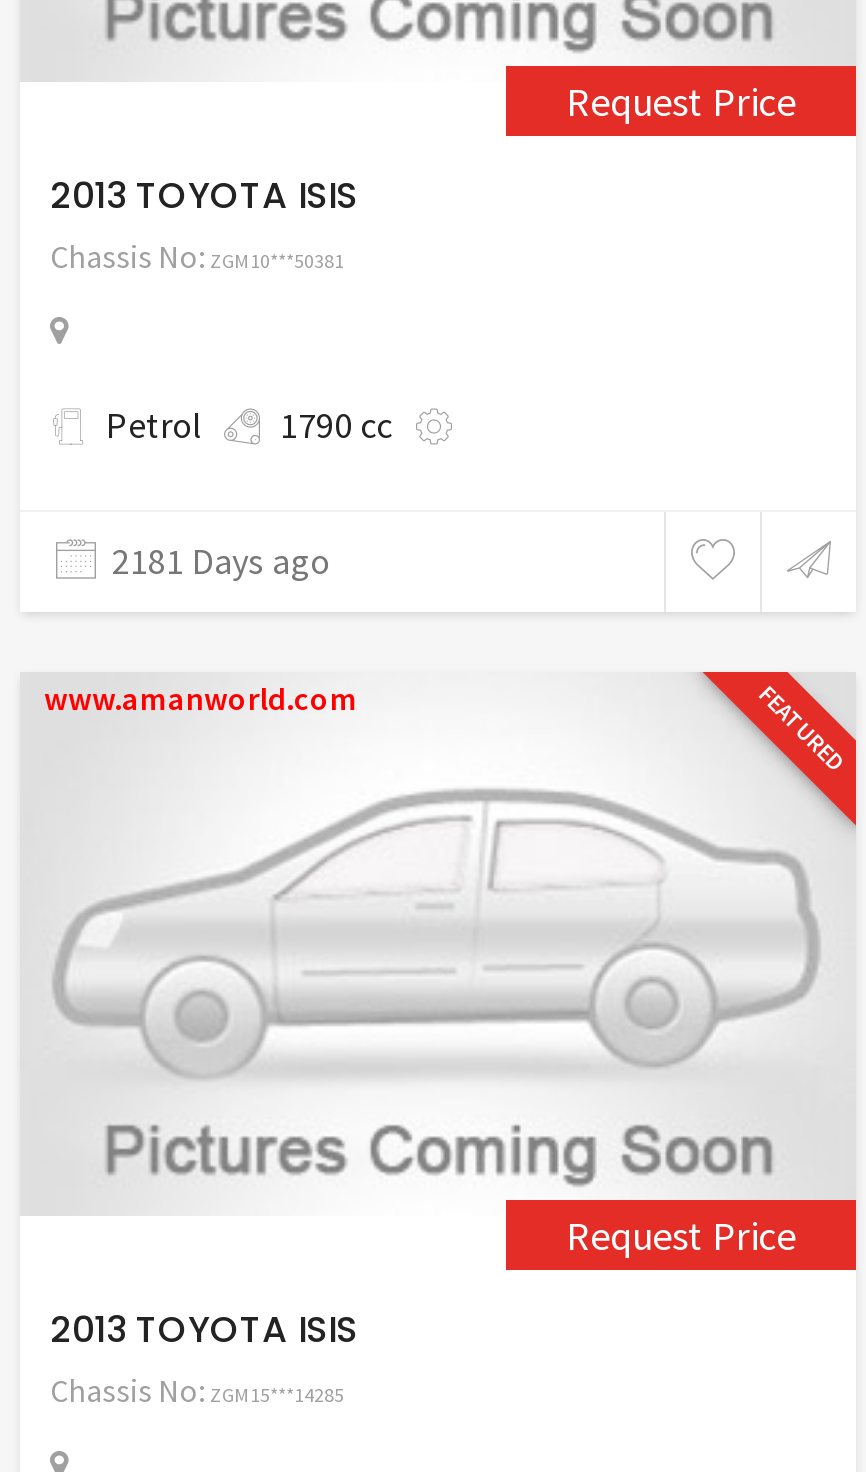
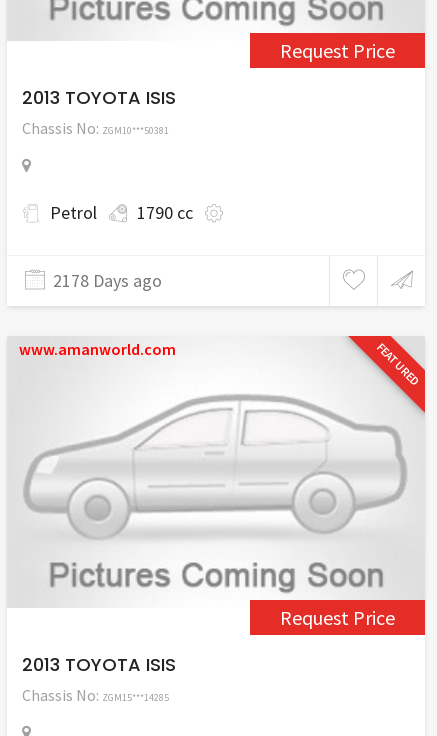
[112,538,330,584] 2181 Days ago -> [53,269,162,292] 2178 Days ago

